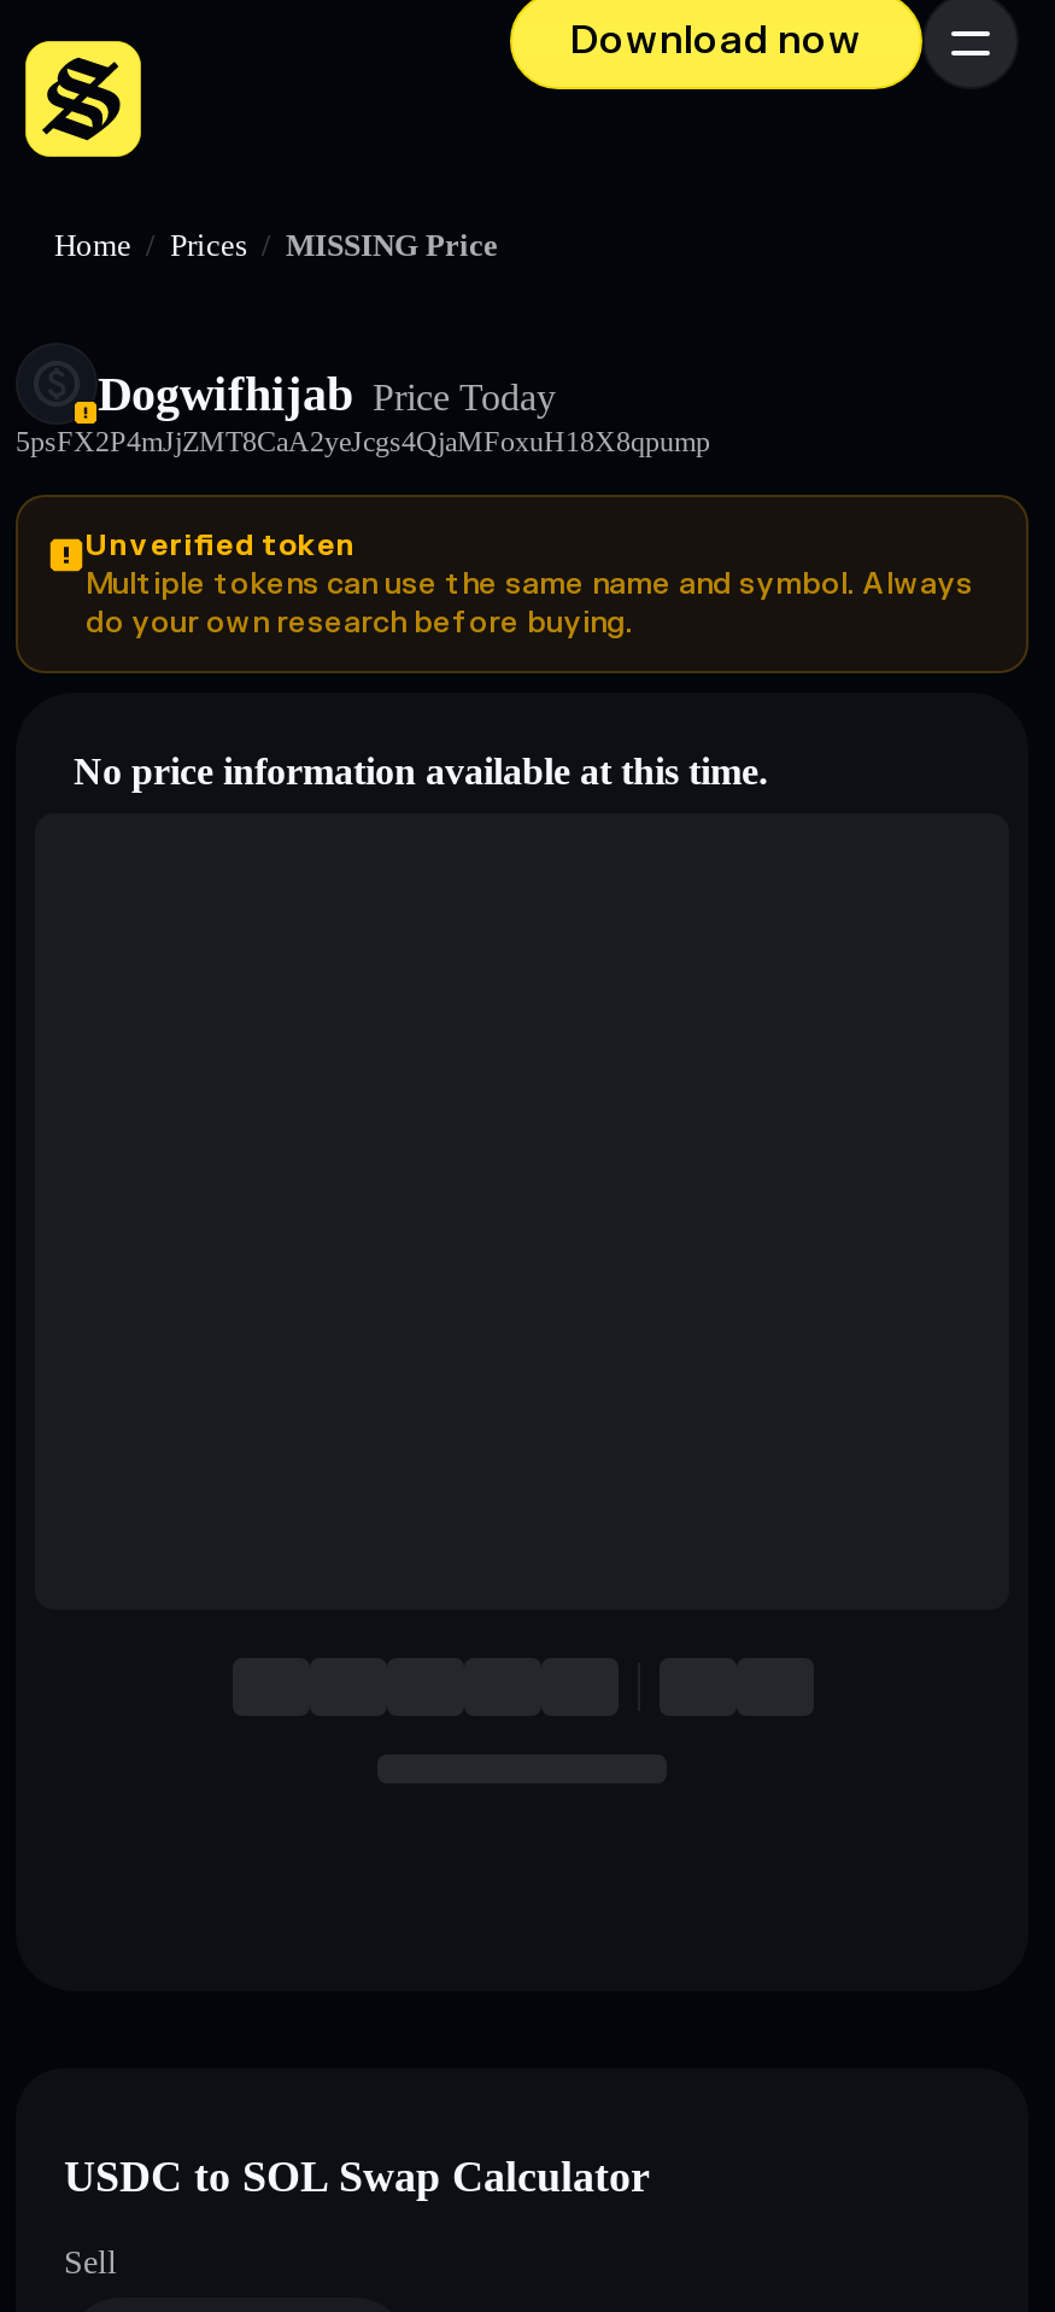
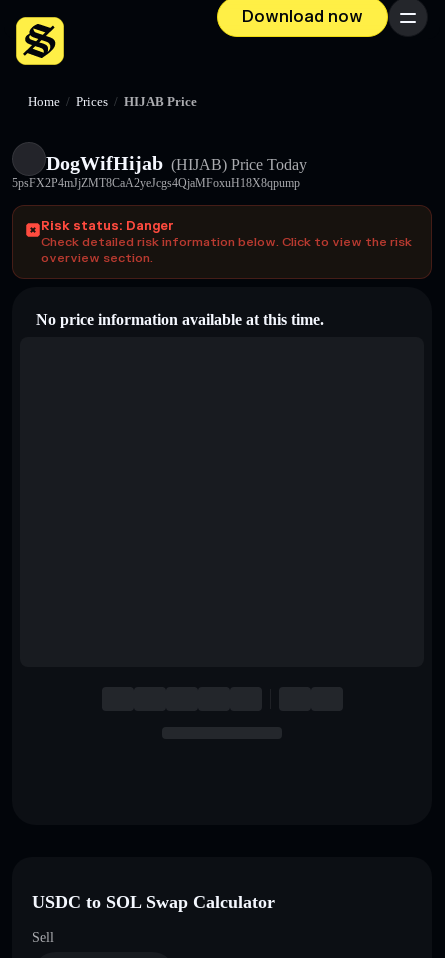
[54,229,498,263] Home / Prices / MISSING Price -> [28,95,197,109] Home / Prices / HIJAB Price
[98,367,556,420] Dogwifhijab Price Today -> [46,152,307,174] DogWifHijab (HIJAB) Price Today
[86,526,973,642] Unverified token | Multiple tokens can use the same name and symbol. Always | do your own research before buying. -> [41,218,412,266] Risk status: Danger | Check detailed risk information below. Click to view the risk | overview section.

